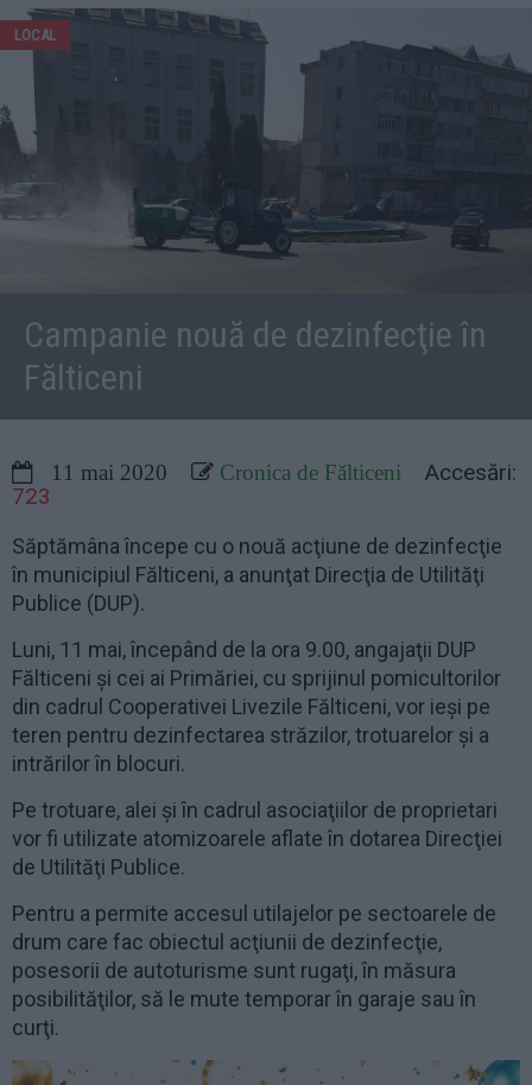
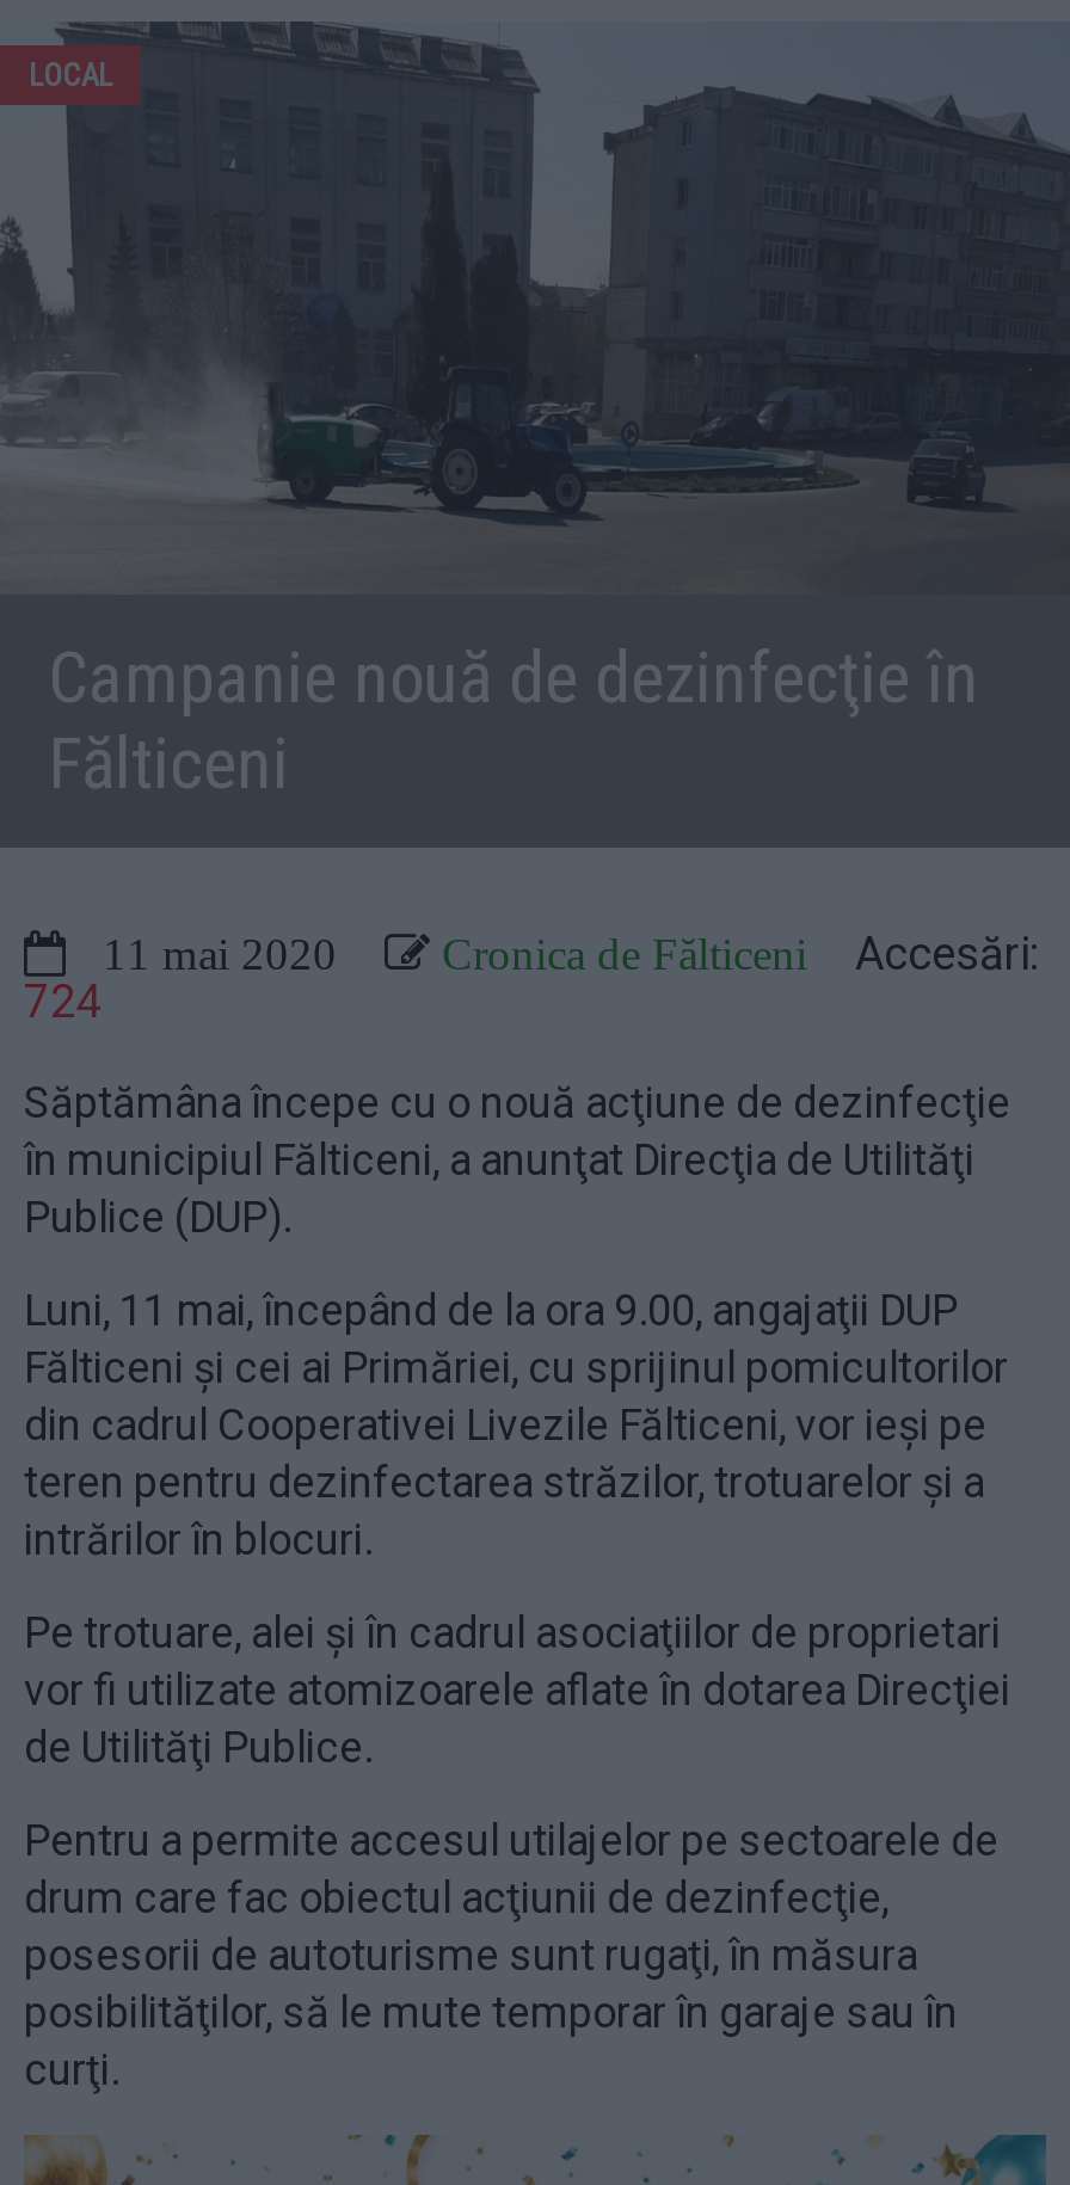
[12,482,51,510] 723 -> [24,974,103,1029] 724

